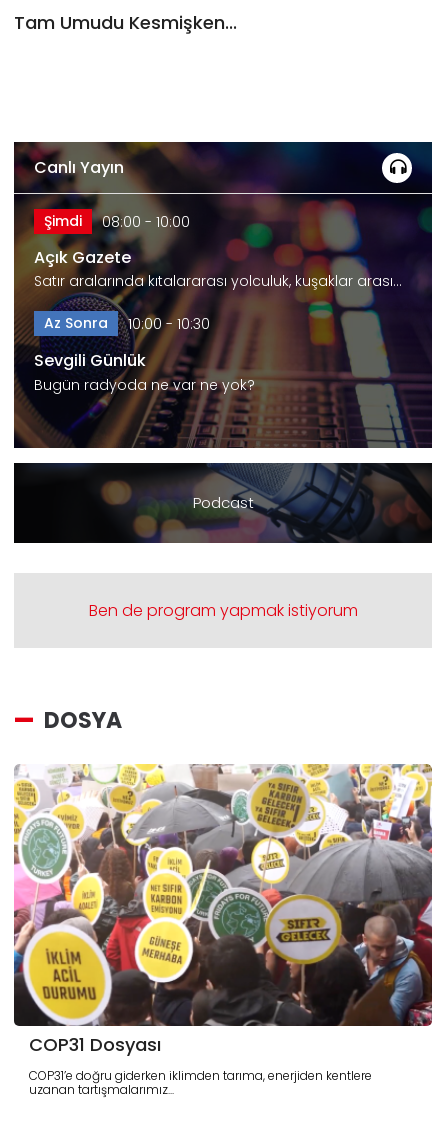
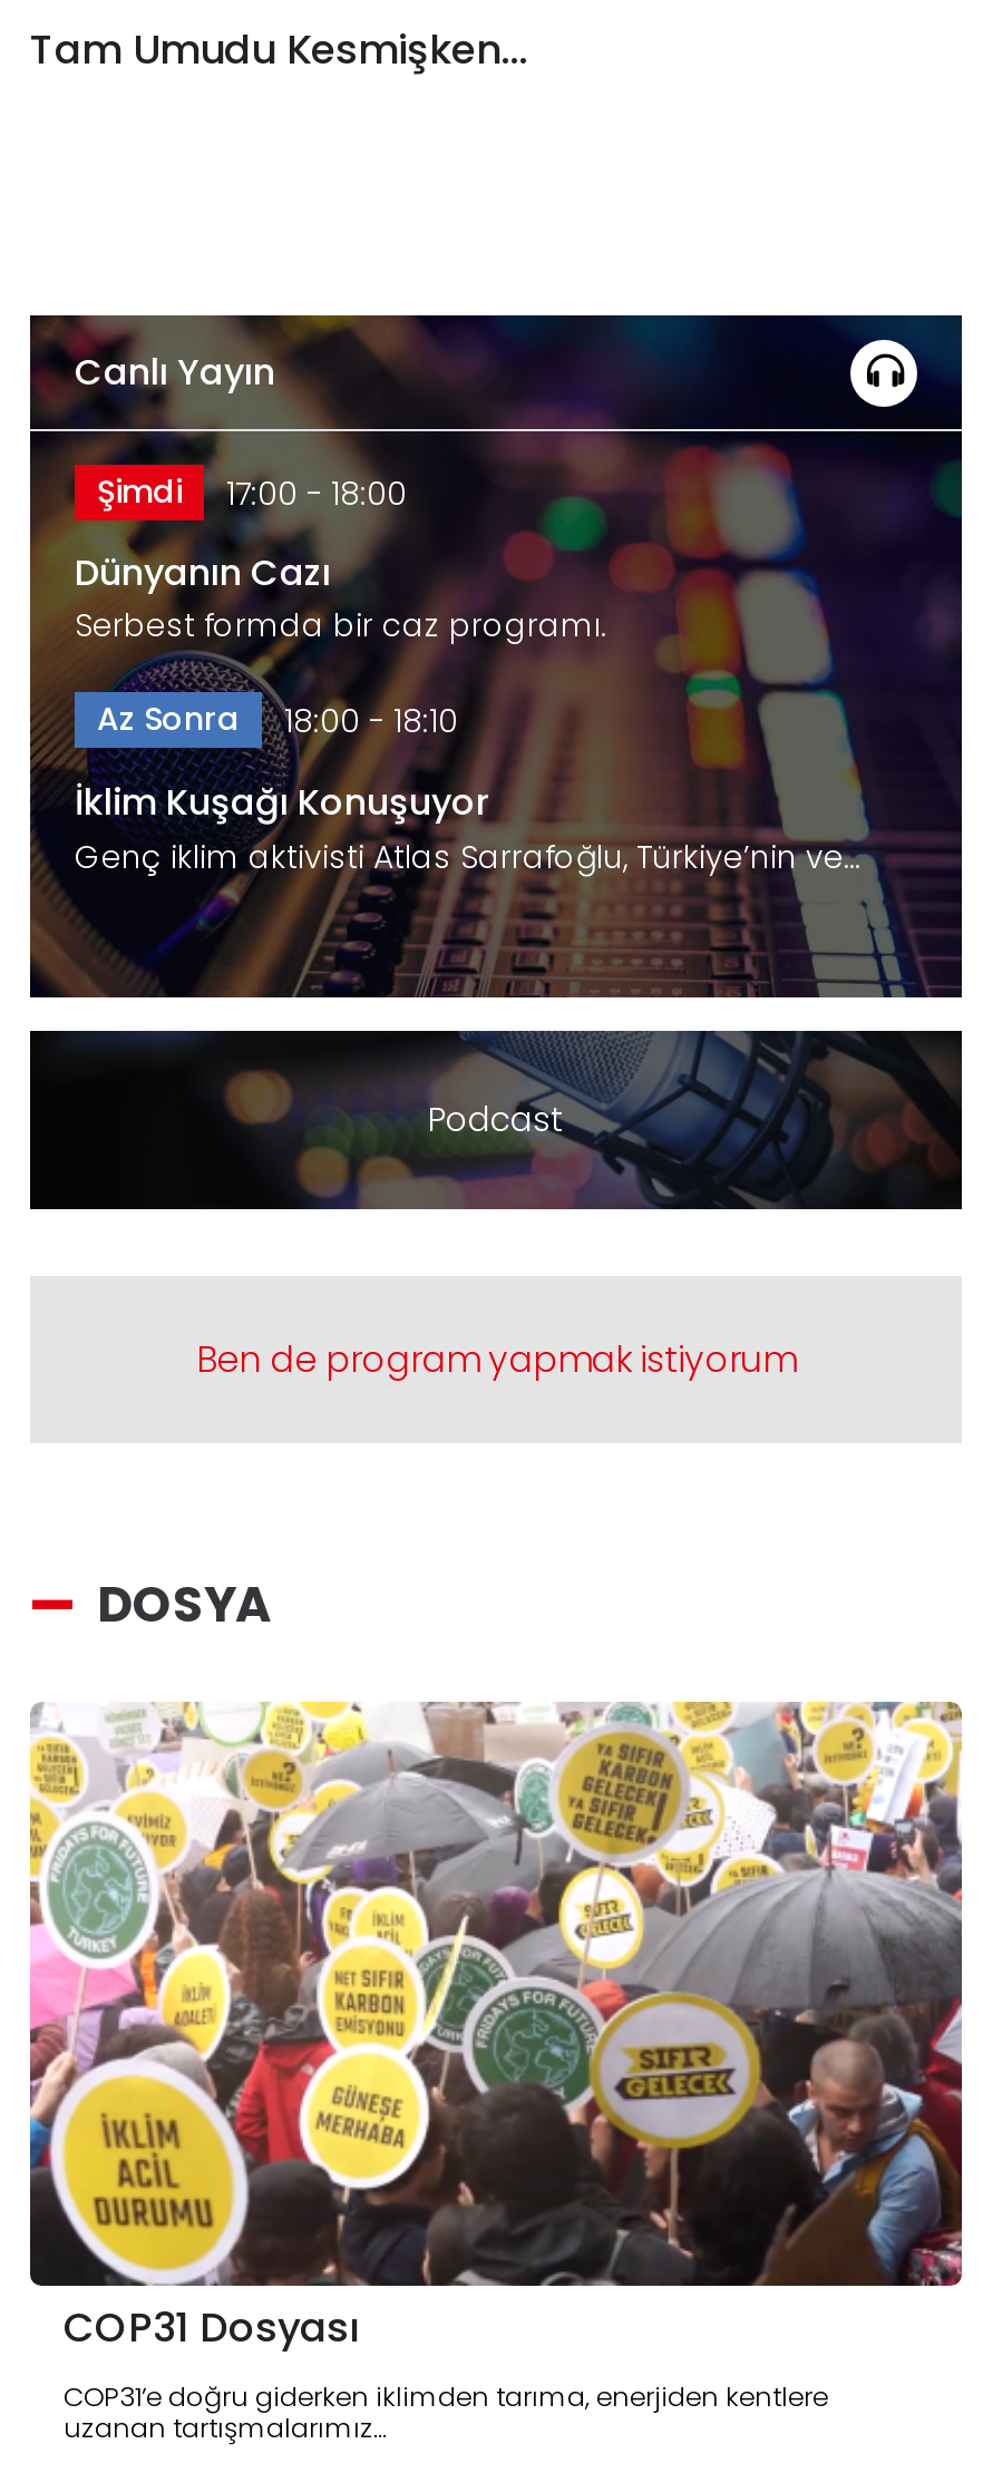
[44,211,190,232] Şimdi 08:00 - 10:00 -> [97,470,407,517] Şimdi 17:00 - 18:00
[34,246,402,291] Açık Gazete | Satır aralarında kıtalararası yolculuk, kuşaklar arası… -> [75,548,607,648] Dünyanın Cazı | Serbest formda bir caz programı.
[44,313,210,334] Az Sonra 10:00 - 10:30 -> [97,697,458,744] Az Sonra 18:00 - 18:10
[34,349,255,395] Sevgili Günlük | Bugün radyoda ne var ne yok? -> [75,777,864,880] İklim Kuşağı Konuşuyor | Genç iklim aktivisti Atlas Sarrafoğlu, Türkiye’nin ve…

